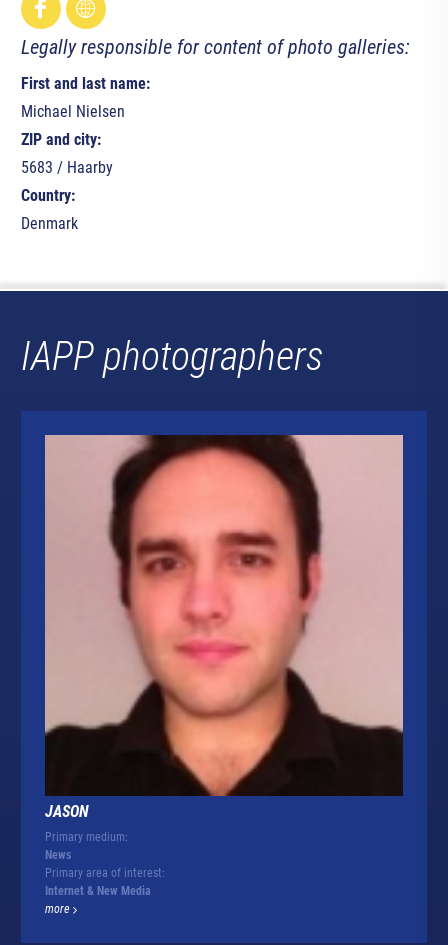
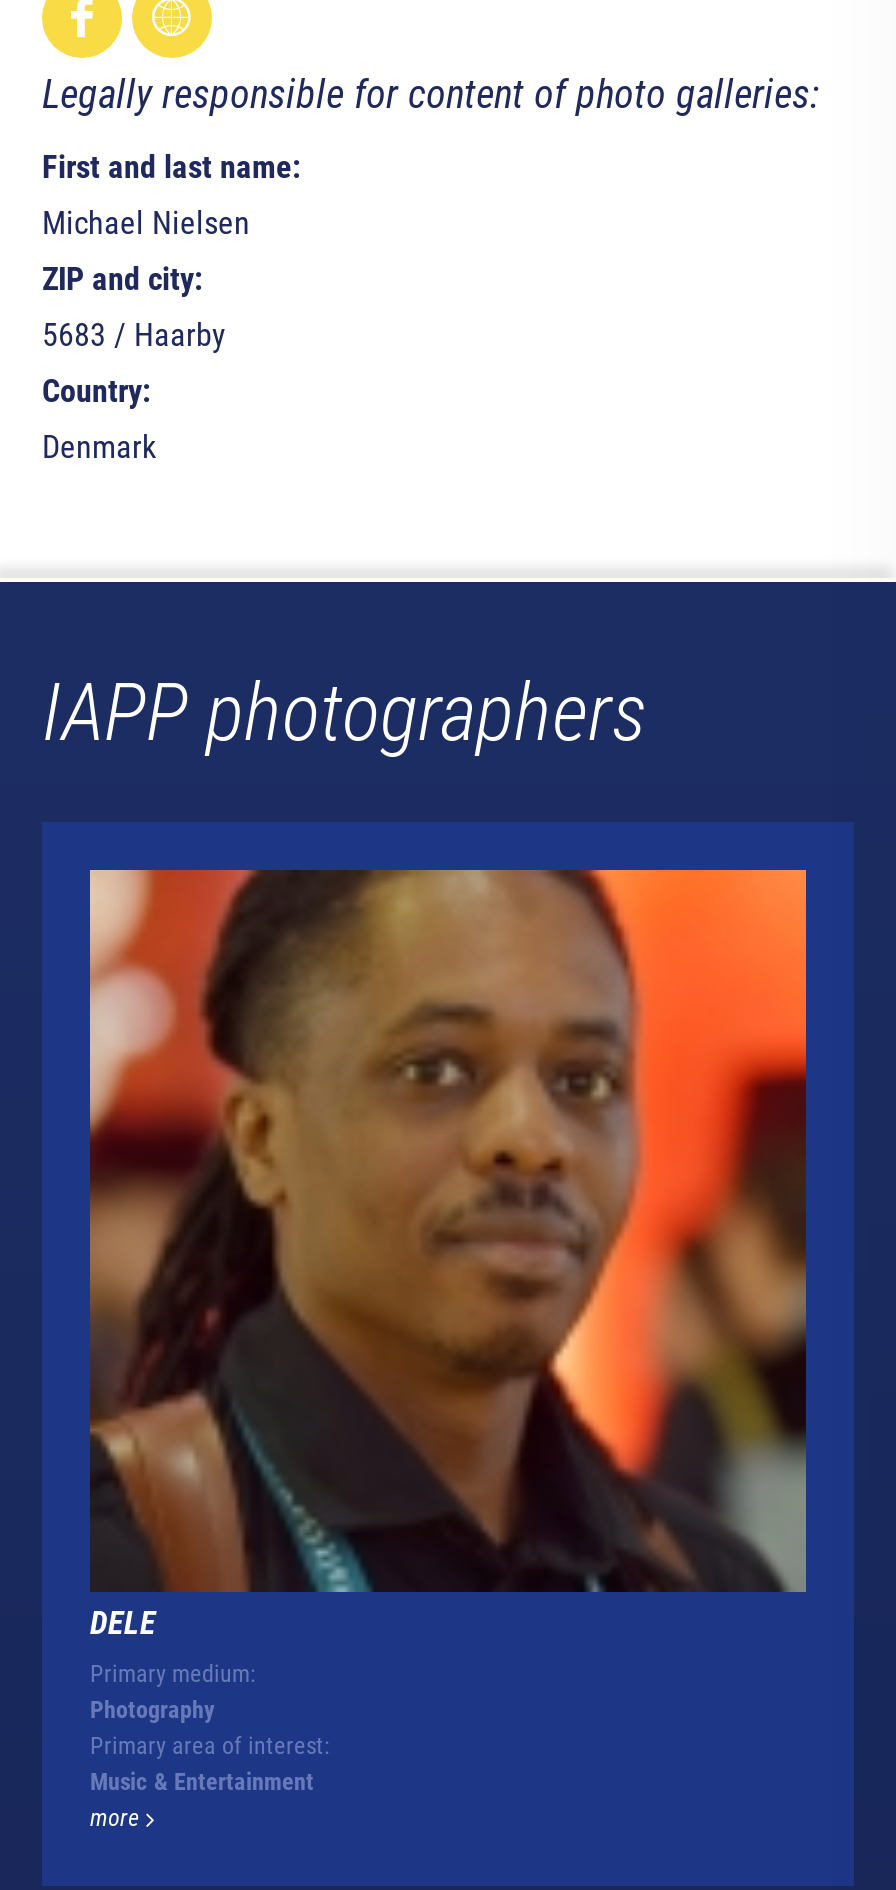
[44,434,404,821] [image] | JASON -> [88,868,808,1641] [image] | DELE
[45,848,71,862] News -> [90,1695,214,1723] Photography
[45,884,151,898] Internet & New Media -> [90,1767,314,1795] Music & Entertainment

